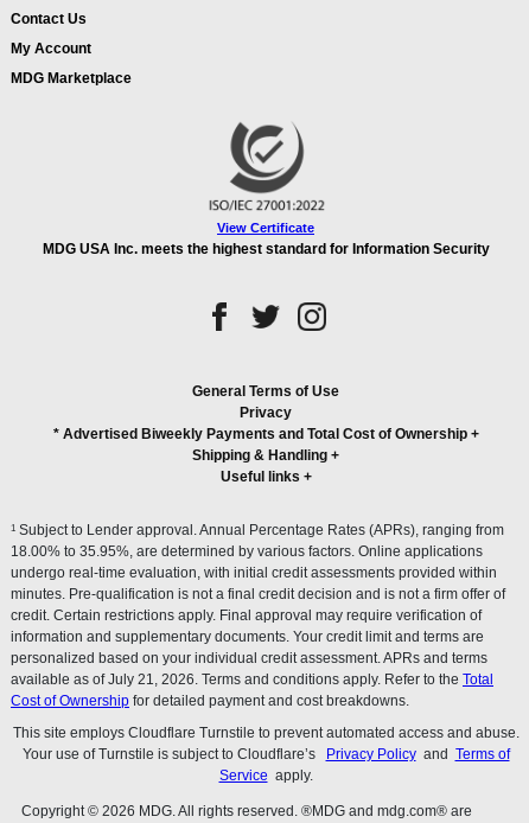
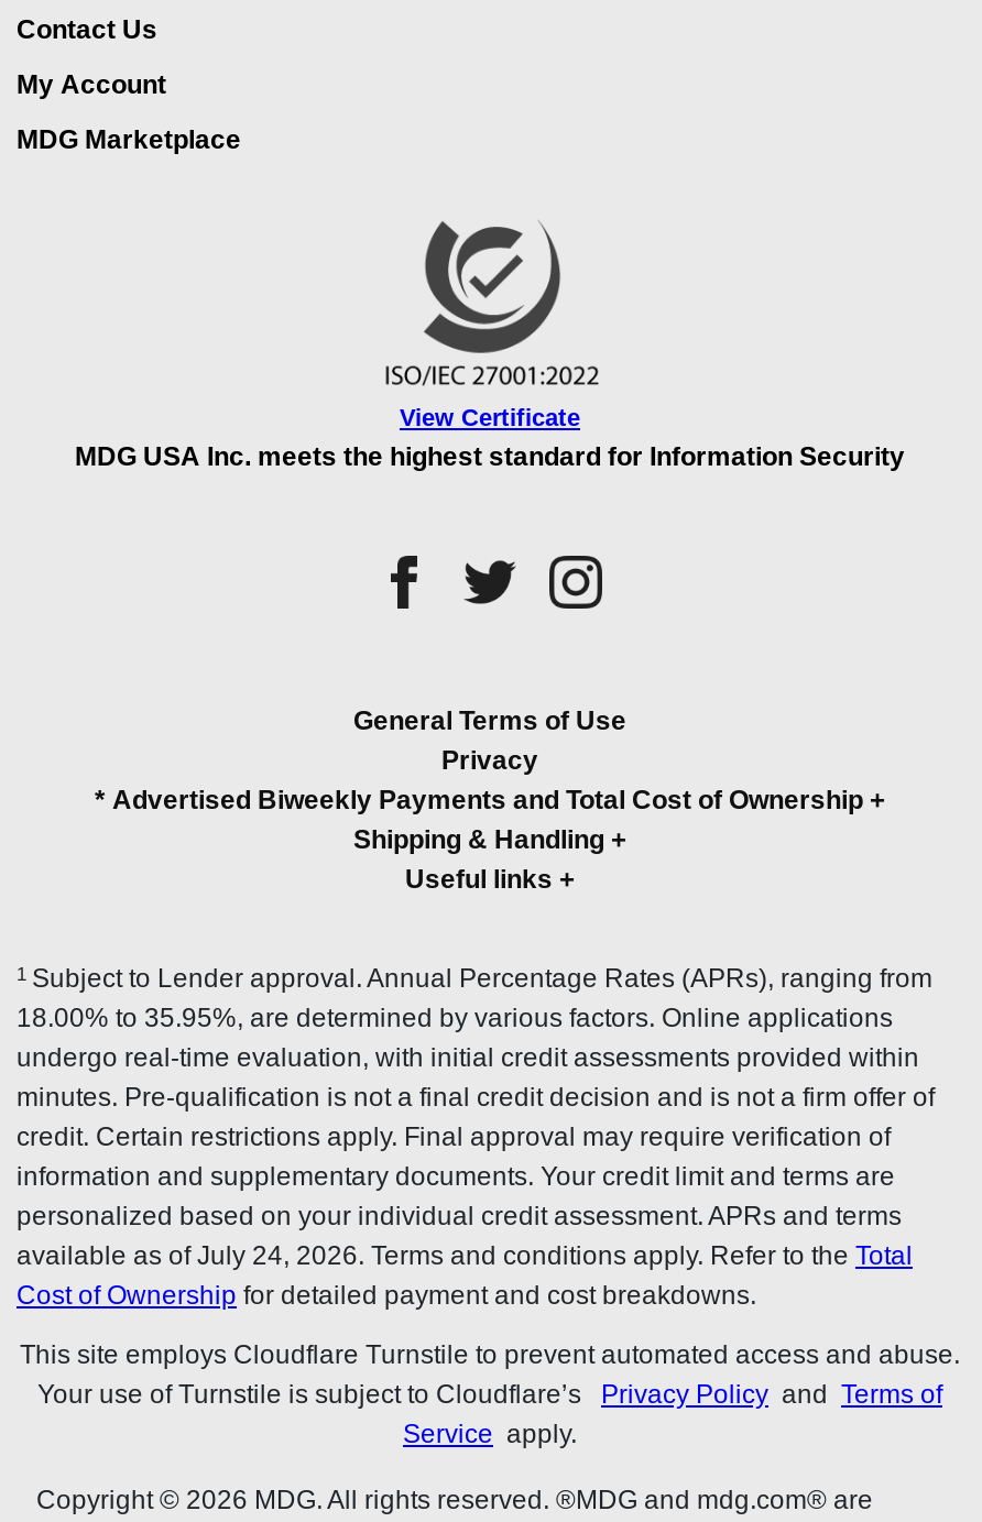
[11,671,493,688] available as of July 21, 2026. Terms and conditions apply. Refer to the Total -> [17,1240,913,1271] available as of July 24, 2026. Terms and conditions apply. Refer to the Total

